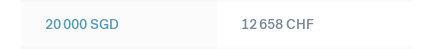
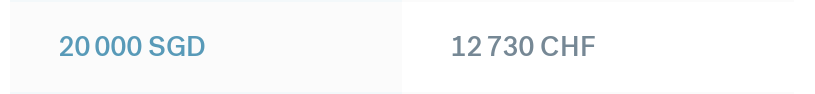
[241,15,314,33] 12 658 CHF -> [450,28,596,64] 12 730 CHF

